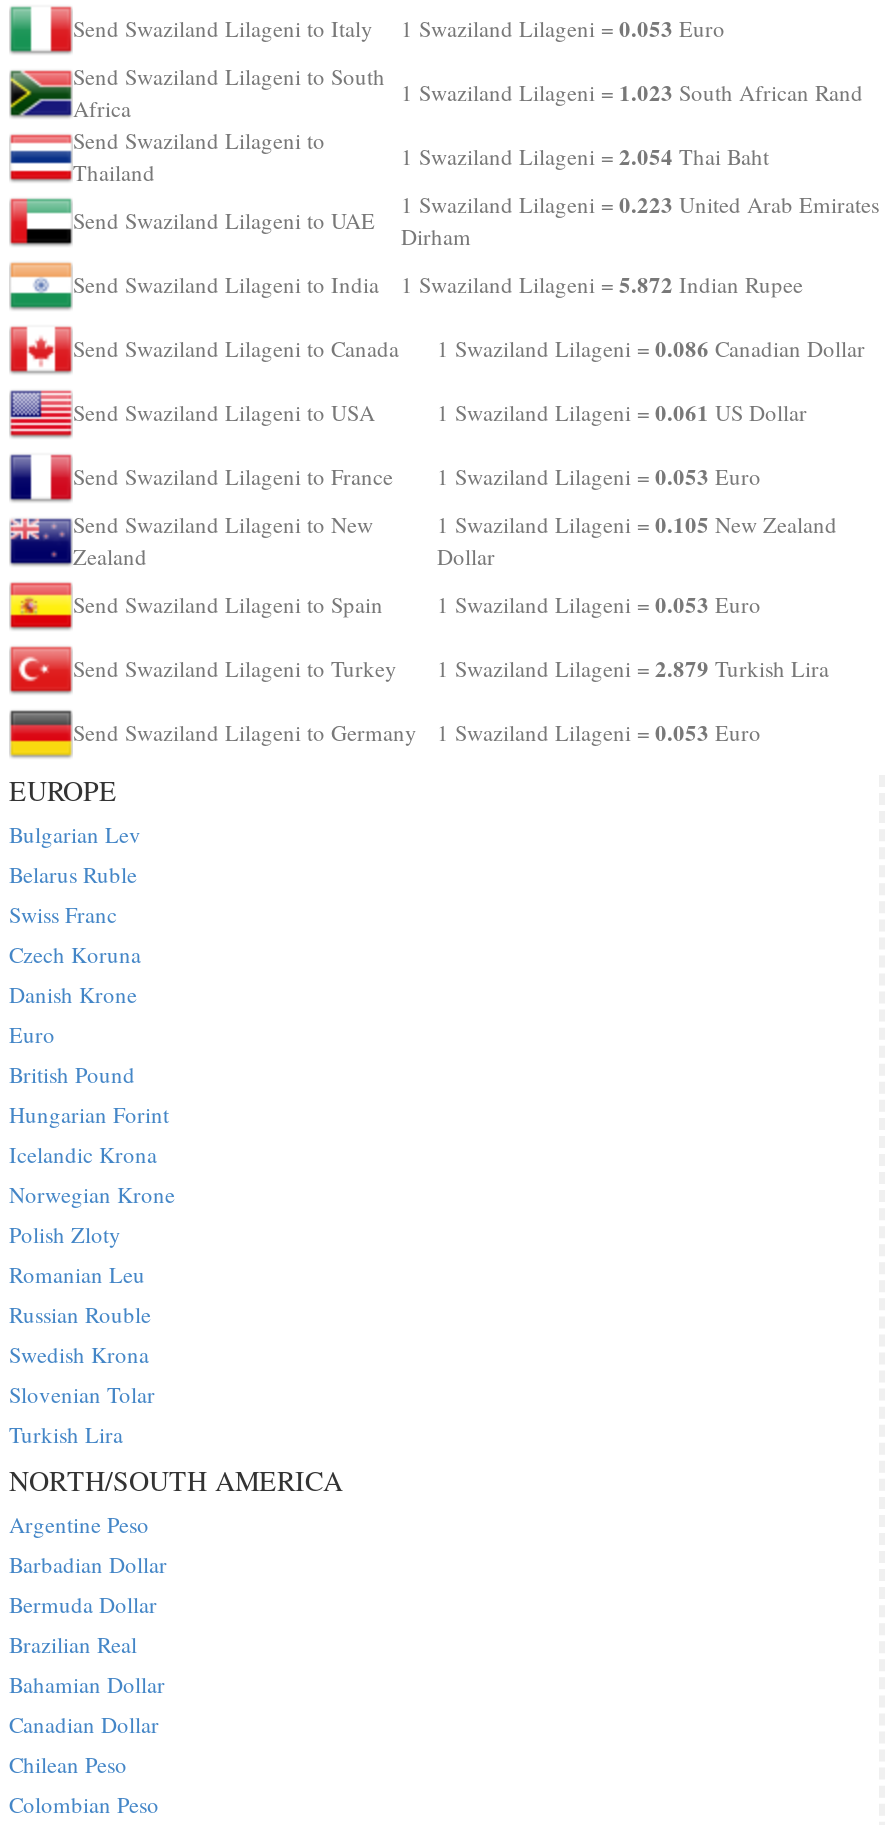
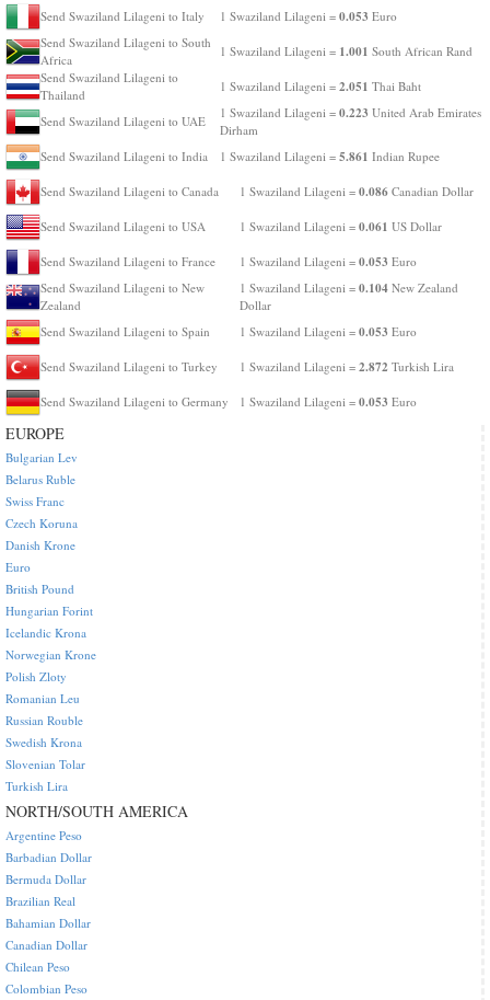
[401,75,863,109] 1 Swaziland Lilageni = 1.023 South African Rand -> [220,42,472,60] 1 Swaziland Lilageni = 1.001 South African Rand
[401,139,769,173] 1 Swaziland Lilageni = 2.054 Thai Baht -> [220,77,421,95] 1 Swaziland Lilageni = 2.051 Thai Baht
[401,267,803,301] 1 Swaziland Lilageni = 5.872 Indian Rupee -> [220,147,440,165] 1 Swaziland Lilageni = 5.861 Indian Rupee
[437,507,837,541] 1 Swaziland Lilageni = 0.105 New Zealand -> [240,278,458,297] 1 Swaziland Lilageni = 0.104 New Zealand
[437,651,829,685] 1 Swaziland Lilageni = 2.879 Turkish Lira -> [240,357,454,376] 1 Swaziland Lilageni = 2.872 Turkish Lira

